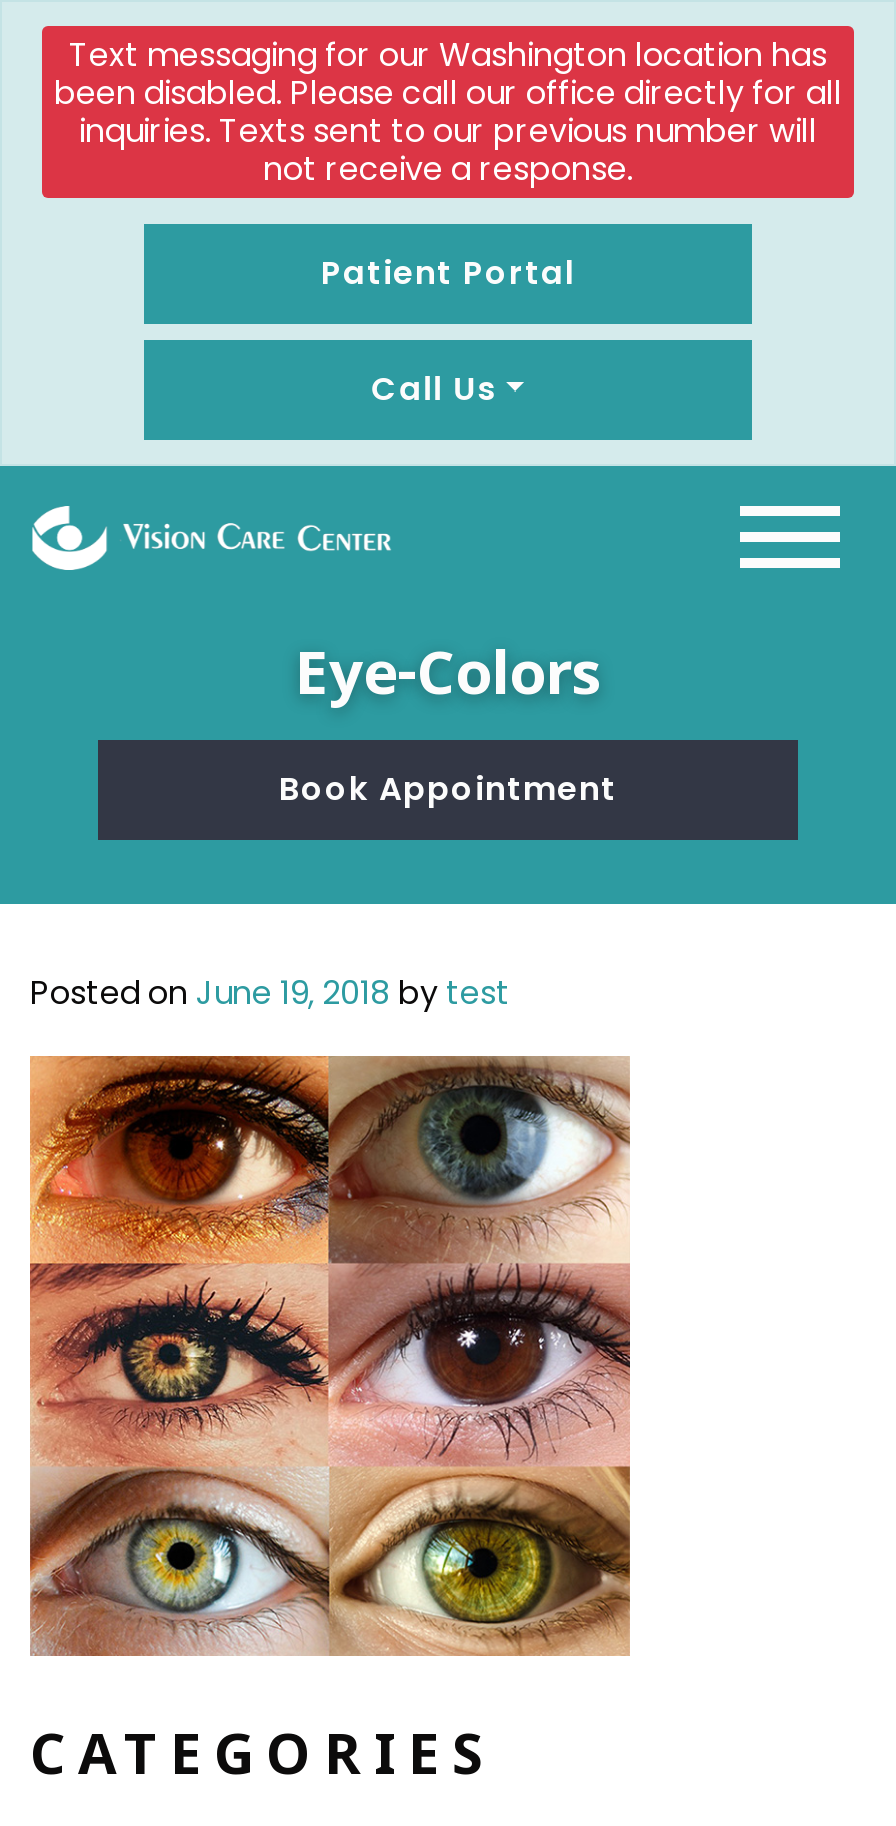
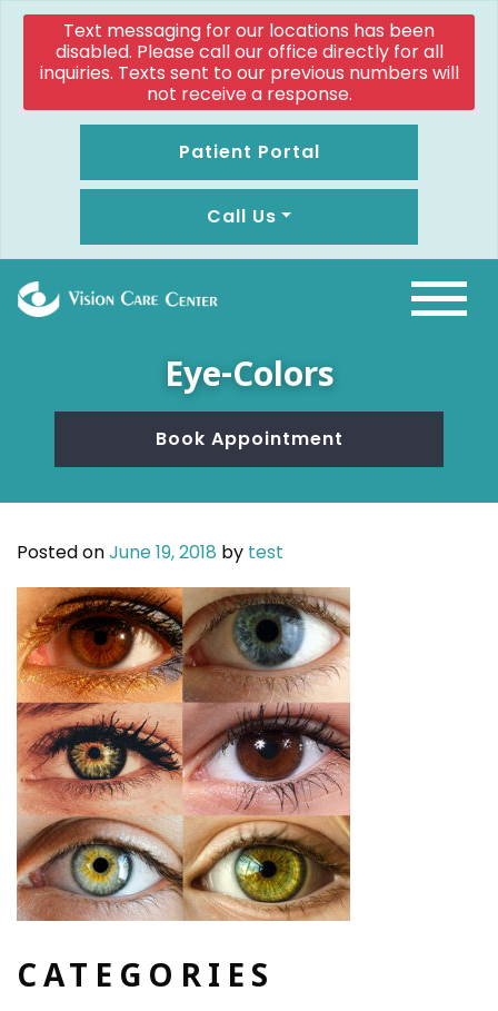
[54,32,842,154] Text messaging for our Washington location has | been disabled. Please call our office directly for all | inquiries. Texts sent to our previous number will -> [39,18,459,86] Text messaging for our locations has been | disabled. Please call our office directly for all | inquiries. Texts sent to our previous numbers will

